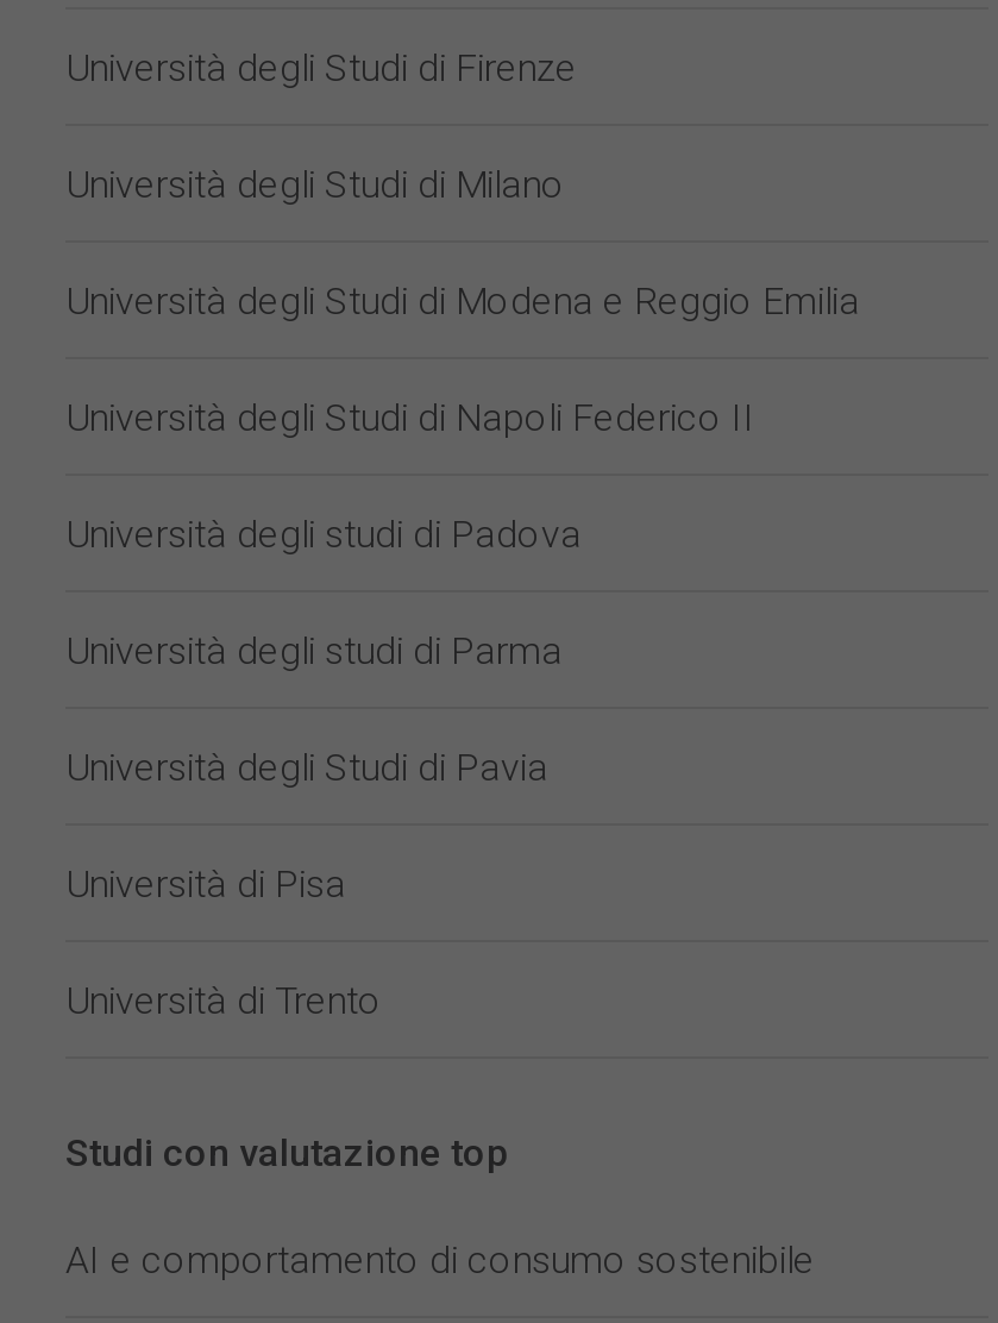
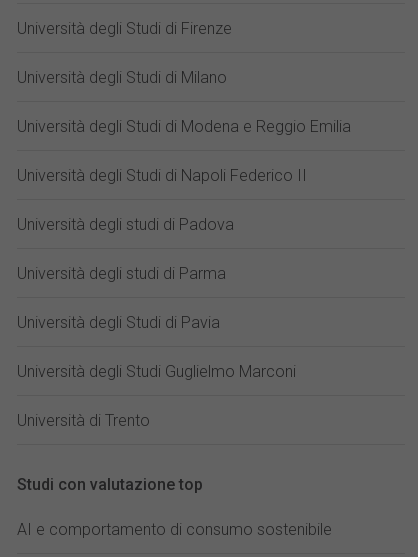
[65,861,346,907] Università di Pisa -> [17,362,296,381] Università degli Studi Guglielmo Marconi

